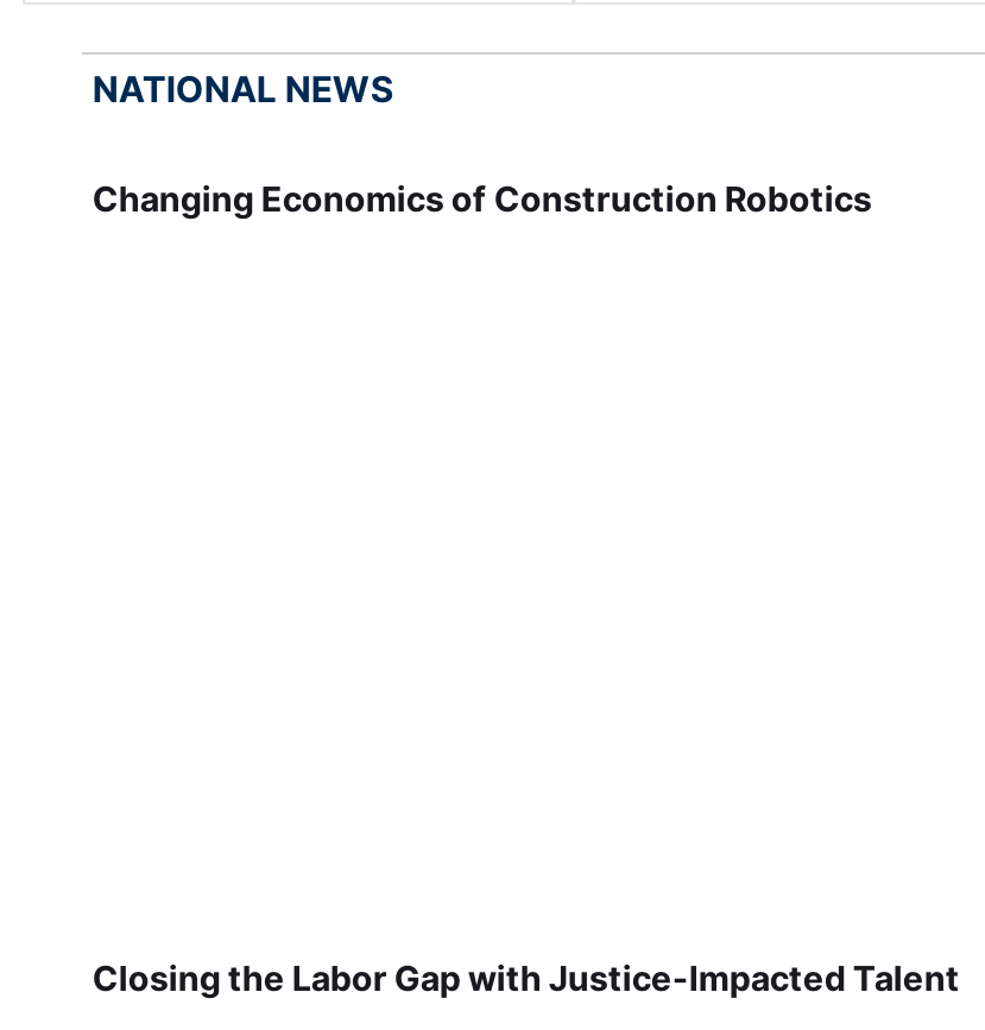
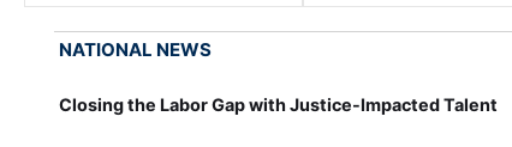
[92,178,872,219] Changing Economics of Construction Robotics -> none

